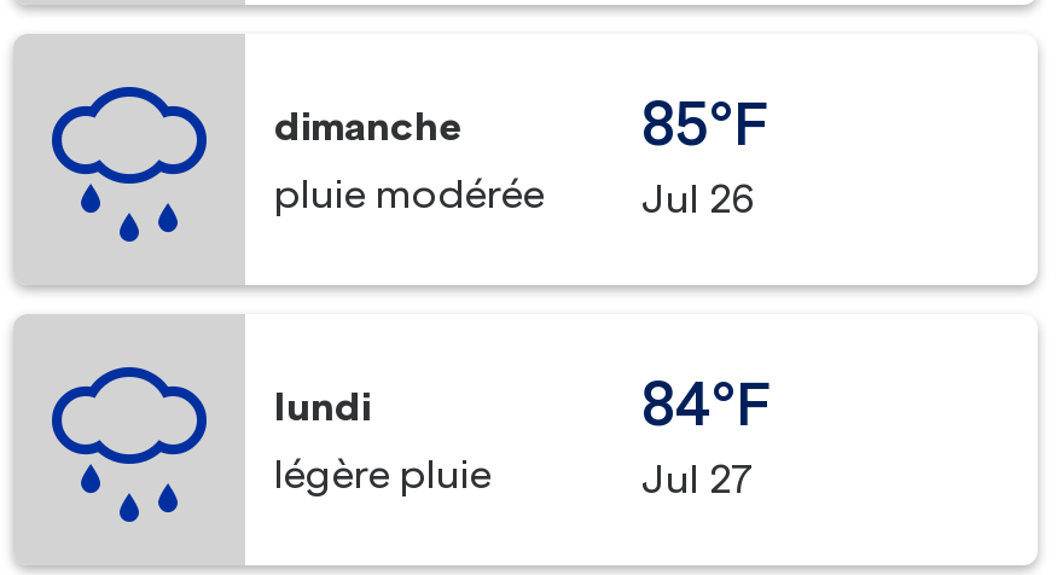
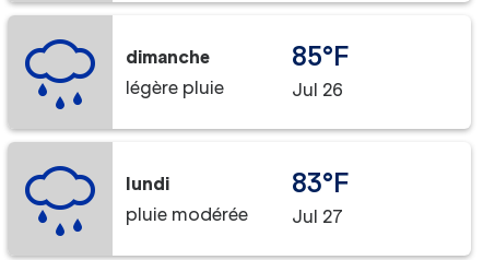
moved [274,169,545,217] -> [126,203,248,225]: pluie modérée
[641,367,772,442] 84°F -> [292,166,350,200] 83°F
moved [274,449,492,498] -> [126,76,224,98]: légère pluie

